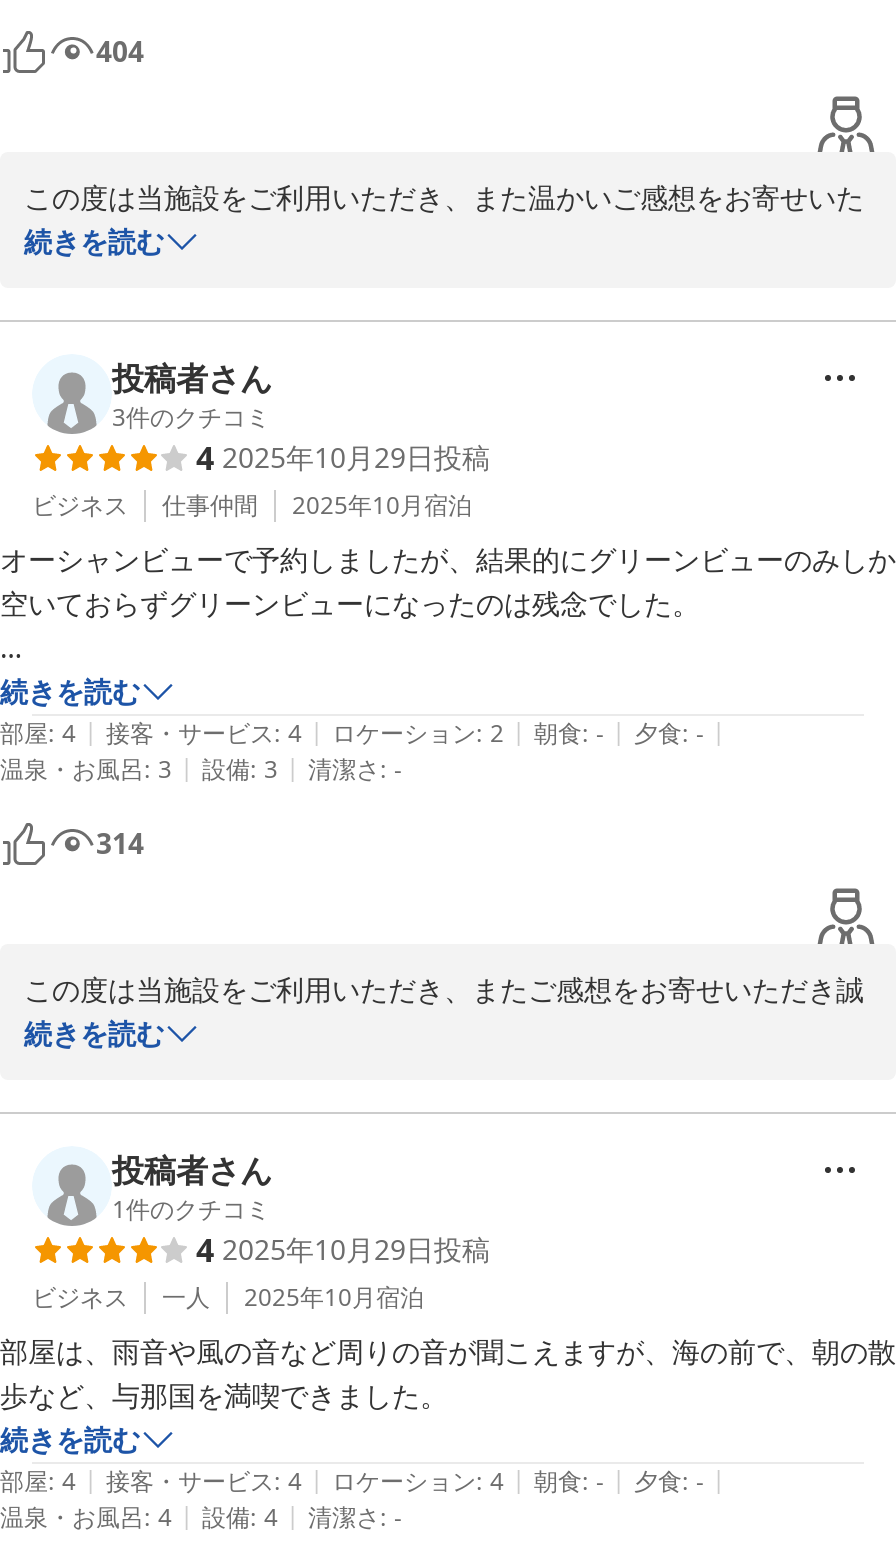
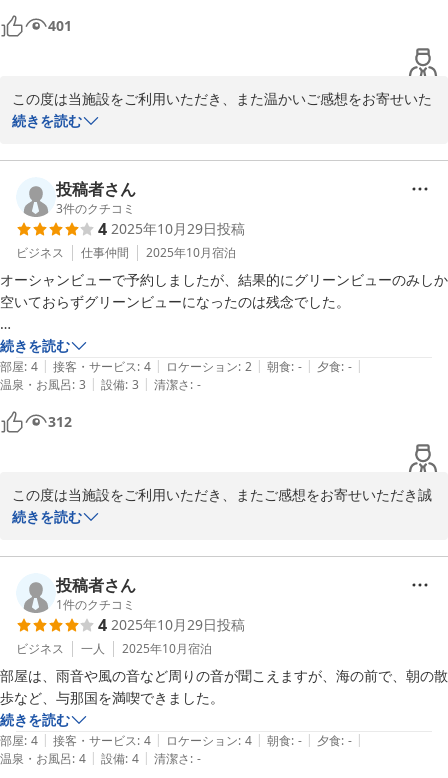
[96,32,144,70] 404 -> [48,16,72,35] 401
[96,824,144,862] 314 -> [48,412,72,431] 312

